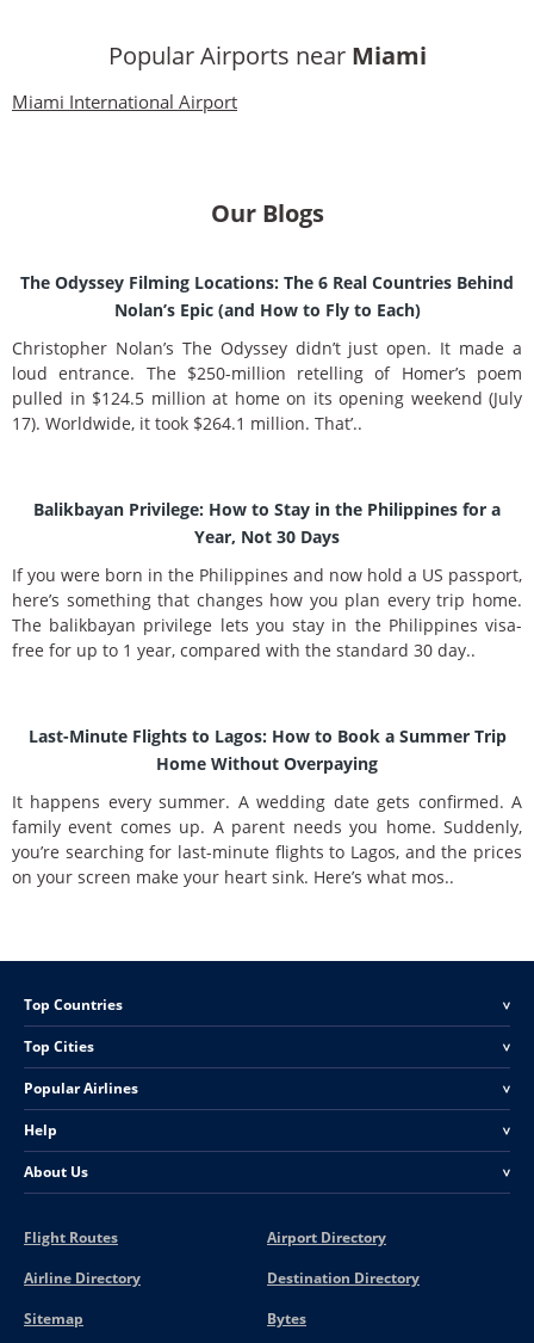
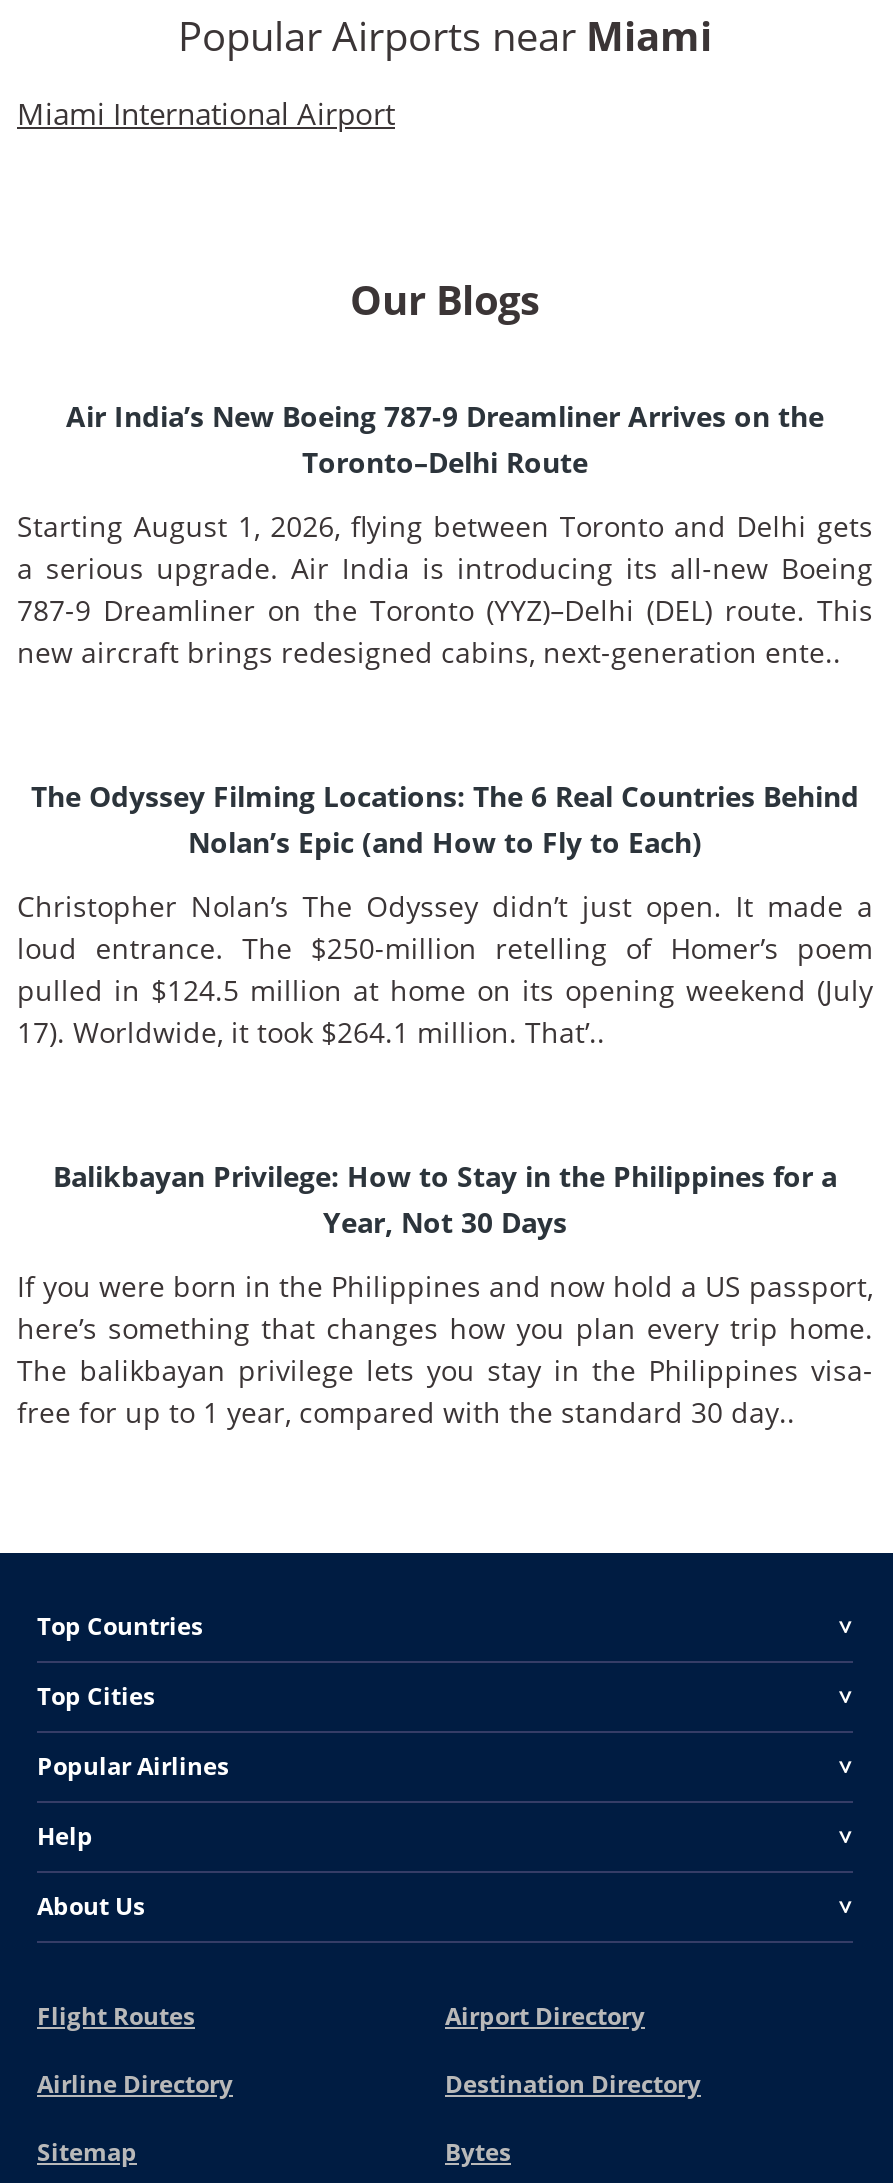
none -> [17,398,873,672] Air India’s New Boeing 787-9 Dreamliner Arrives on the | Toronto–Delhi Route | Starting August 1, 2026, flying between Toronto and Delhi gets | a serious upgrade. Air India is introducing its all-new Boeing | 787-9 Dreamliner on the Toronto (YYZ)–Delhi (DEL) route. This | new aircraft brings redesigned cabins, next-generation ente..
moved [12,271,522,662] -> [17,778,873,1432]: The Odyssey Filming Locations: The 6 Real Countries Behind | Nolan’s Epic (and How to Fly to Each) | Christopher Nolan’s The Odyssey didn’t just open. It made a | ... | The balikbayan privilege lets you stay in the Philippines visa- | free for up to 1 year, compared with the standard 30 day..
[12,725,522,889] Last-Minute Flights to Lagos: How to Book a Summer Trip | Home Without Overpaying | It happens every summer. A wedding date gets confirmed. A | family event comes up. A parent needs you home. Suddenly, | you’re searching for last-minute flights to Lagos, and the prices | on your screen make your heart sink. Here’s what mos.. -> none

